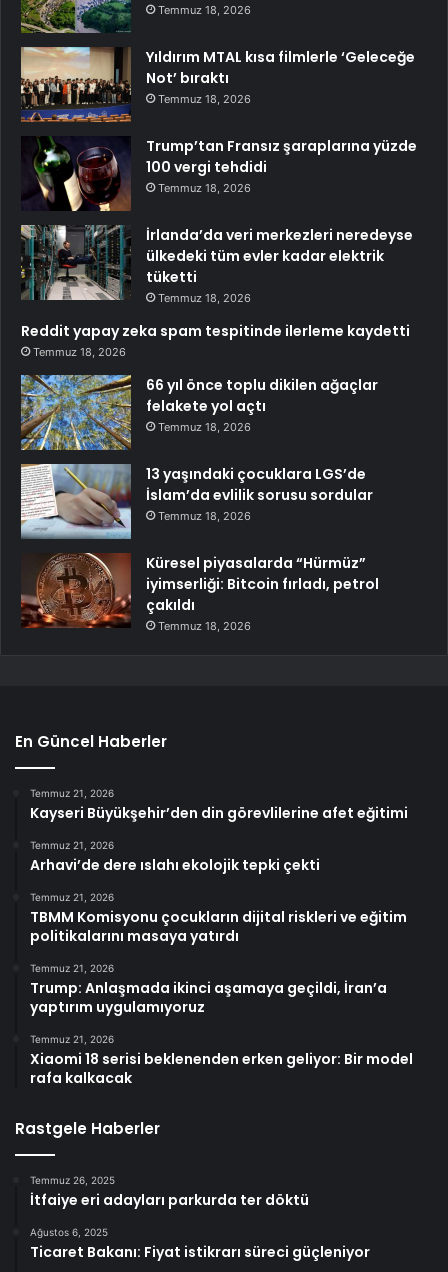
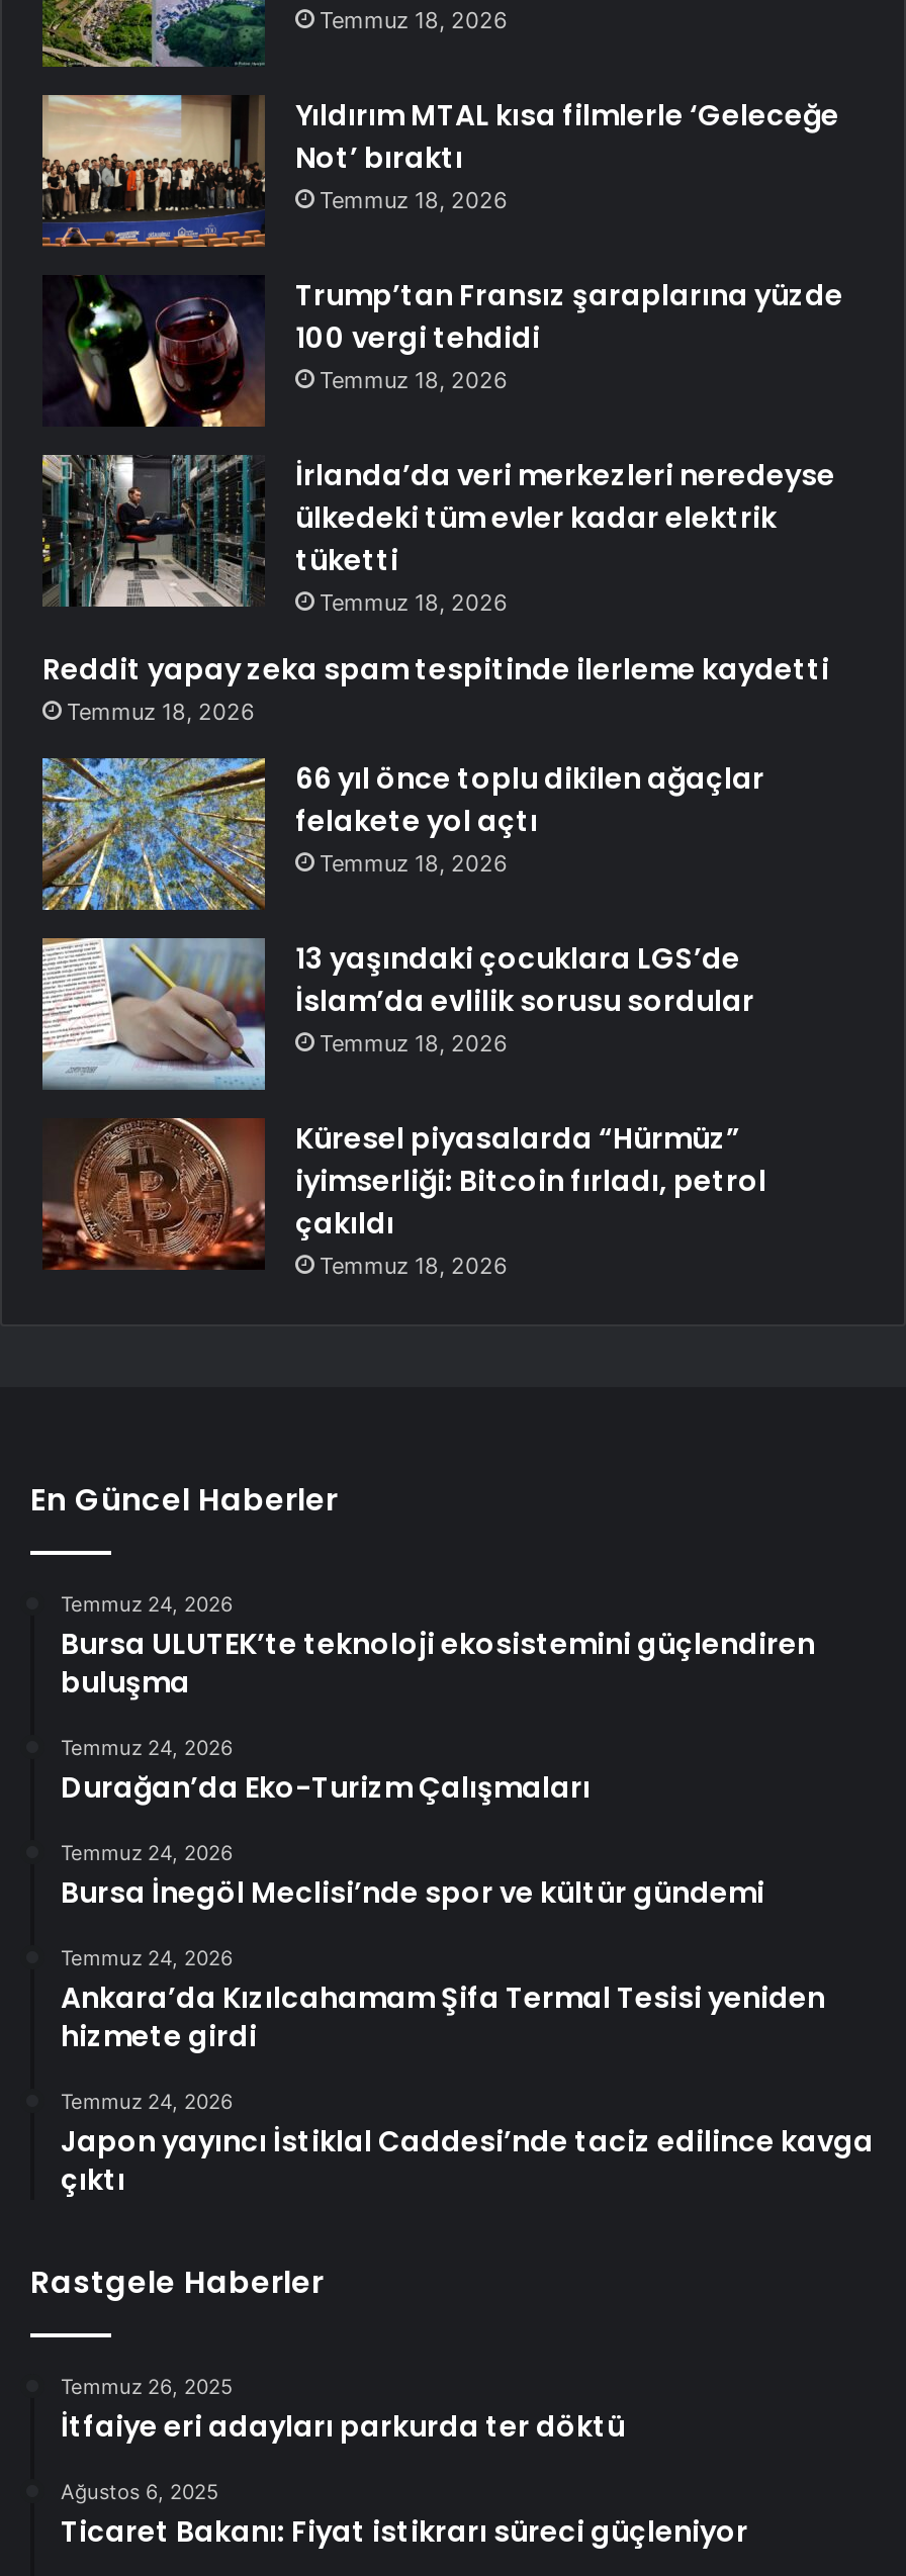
[30,787,408,823] Temmuz 21, 2026 | Kayseri Büyükşehir’den din görevlilerine afet eğitimi -> [61,1591,815,1703] Temmuz 24, 2026 | Bursa ULUTEK’te teknoloji ekosistemini güçlendiren | buluşma
[30,839,320,875] Temmuz 21, 2026 | Arhavi’de dere ıslahı ekolojik tepki çekti -> [61,1735,591,1808] Temmuz 24, 2026 | Durağan’da Eko-Turizm Çalışmaları
[30,891,407,946] Temmuz 21, 2026 | TBMM Komisyonu çocukların dijital riskleri ve eğitim | politikalarını masaya yatırdı -> [61,1840,764,1913] Temmuz 24, 2026 | Bursa İnegöl Meclisi’nde spor ve kültür gündemi
[30,962,387,1017] Temmuz 21, 2026 | Trump: Anlaşmada ikinci aşamaya geçildi, İran’a | yaptırım uygulamıyoruz -> [61,1945,825,2057] Temmuz 24, 2026 | Ankara’da Kızılcahamam Şifa Termal Tesisi yeniden | hizmete girdi
[30,1033,413,1088] Temmuz 21, 2026 | Xiaomi 18 serisi beklenenden erken geliyor: Bir model | rafa kalkacak -> [61,2089,874,2200] Temmuz 24, 2026 | Japon yayıncı İstiklal Caddesi’nde taciz edilince kavga | çıktı

